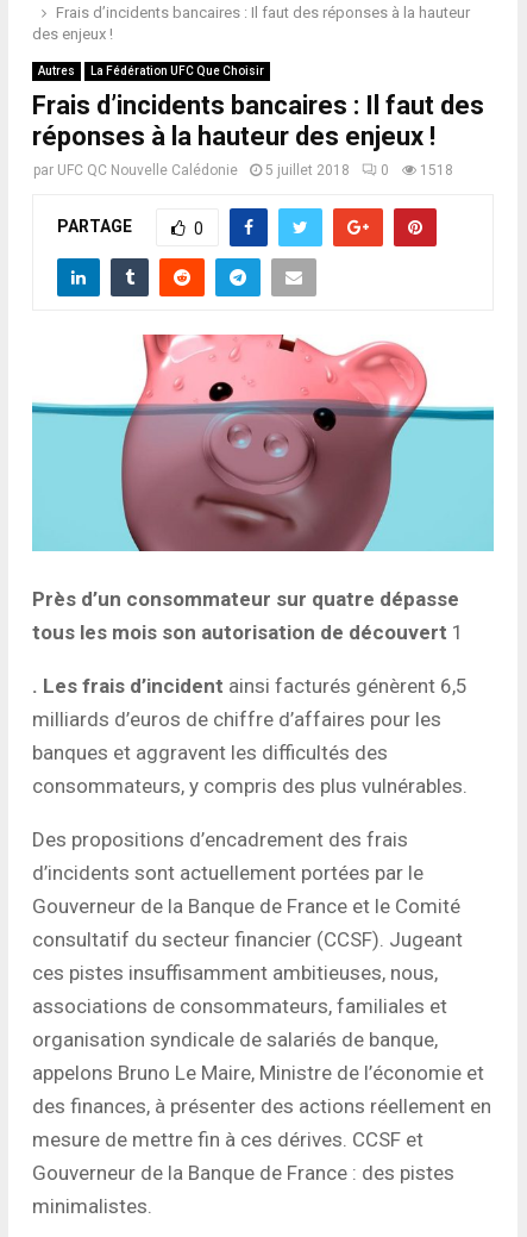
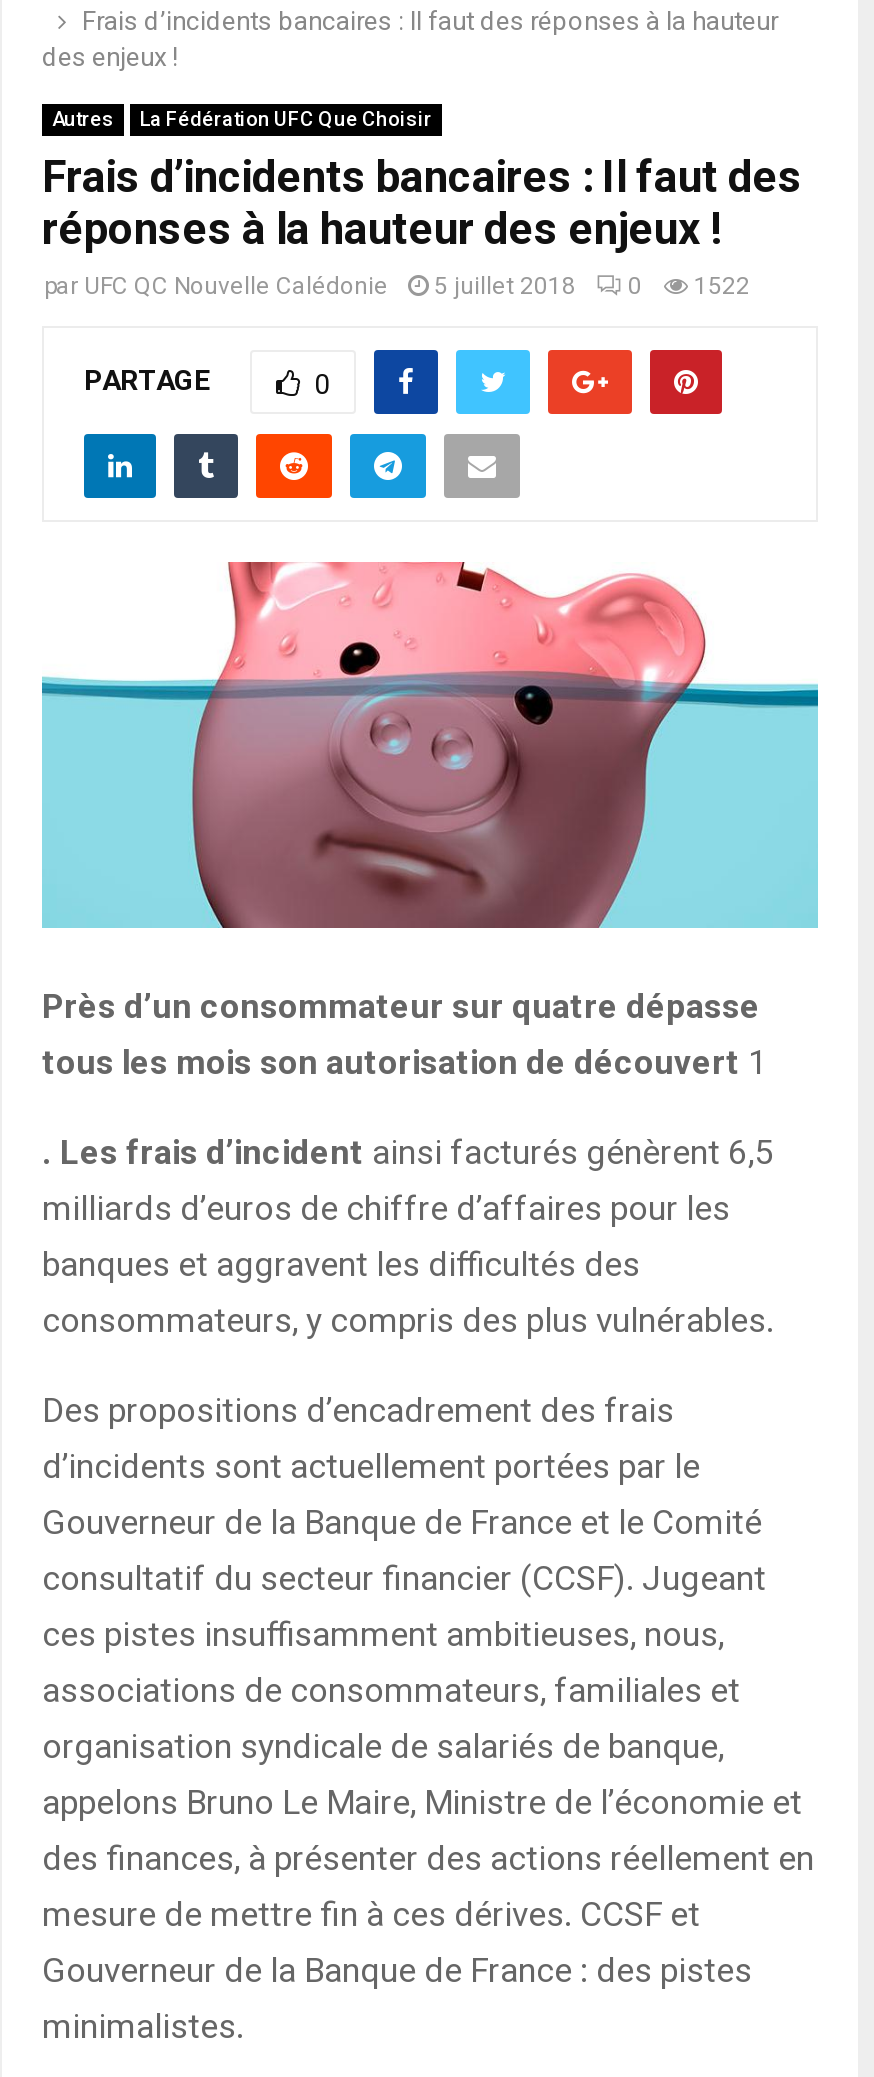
[33,162,453,179] par UFC QC Nouvelle Calédonie 5 juillet 2018 0 1518 -> [44,272,750,300] par UFC QC Nouvelle Calédonie 5 juillet 2018 0 1522

